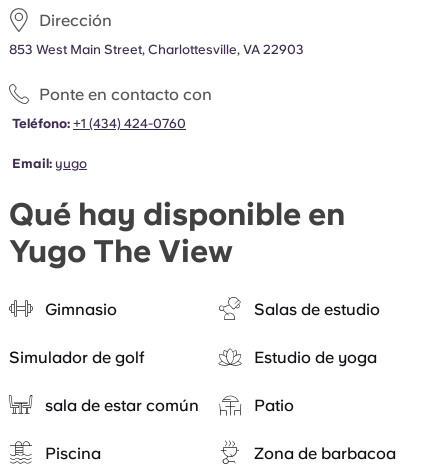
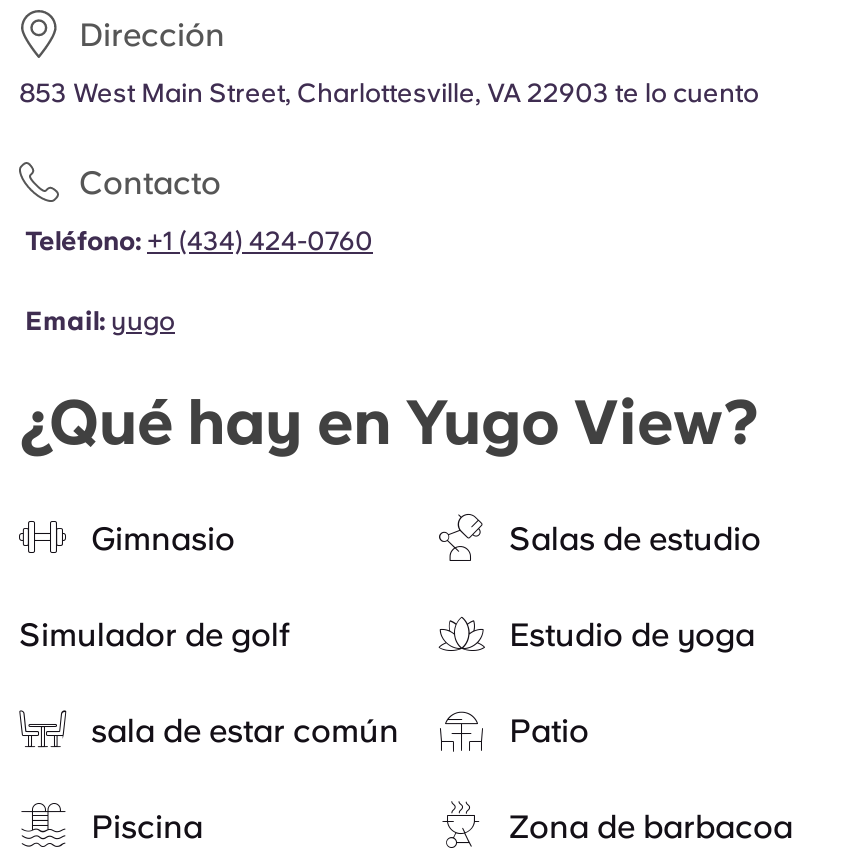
[9,42,304,57] 853 West Main Street, Charlottesville, VA 22903 -> [19,78,759,108] 853 West Main Street, Charlottesville, VA 22903 te lo cuento
[39,84,212,103] Ponte en contacto con -> [79,163,221,201] Contacto
[9,196,345,269] Qué hay disponible en | Yugo The View -> [19,386,759,458] ¿Qué hay en Yugo View?

